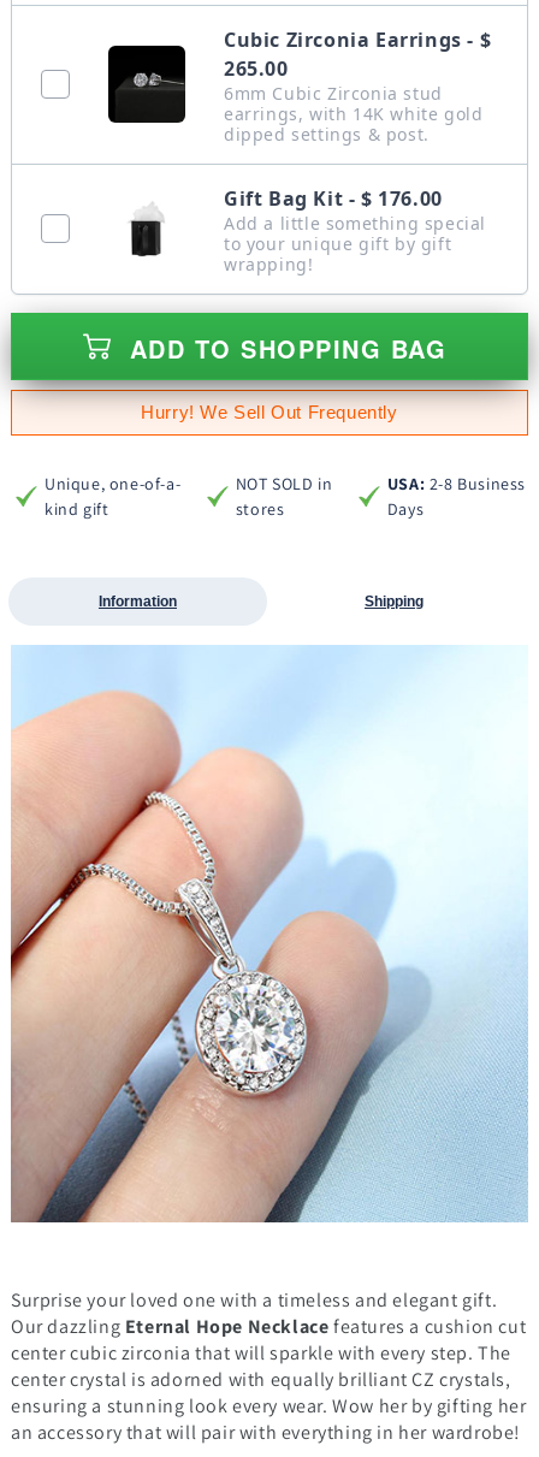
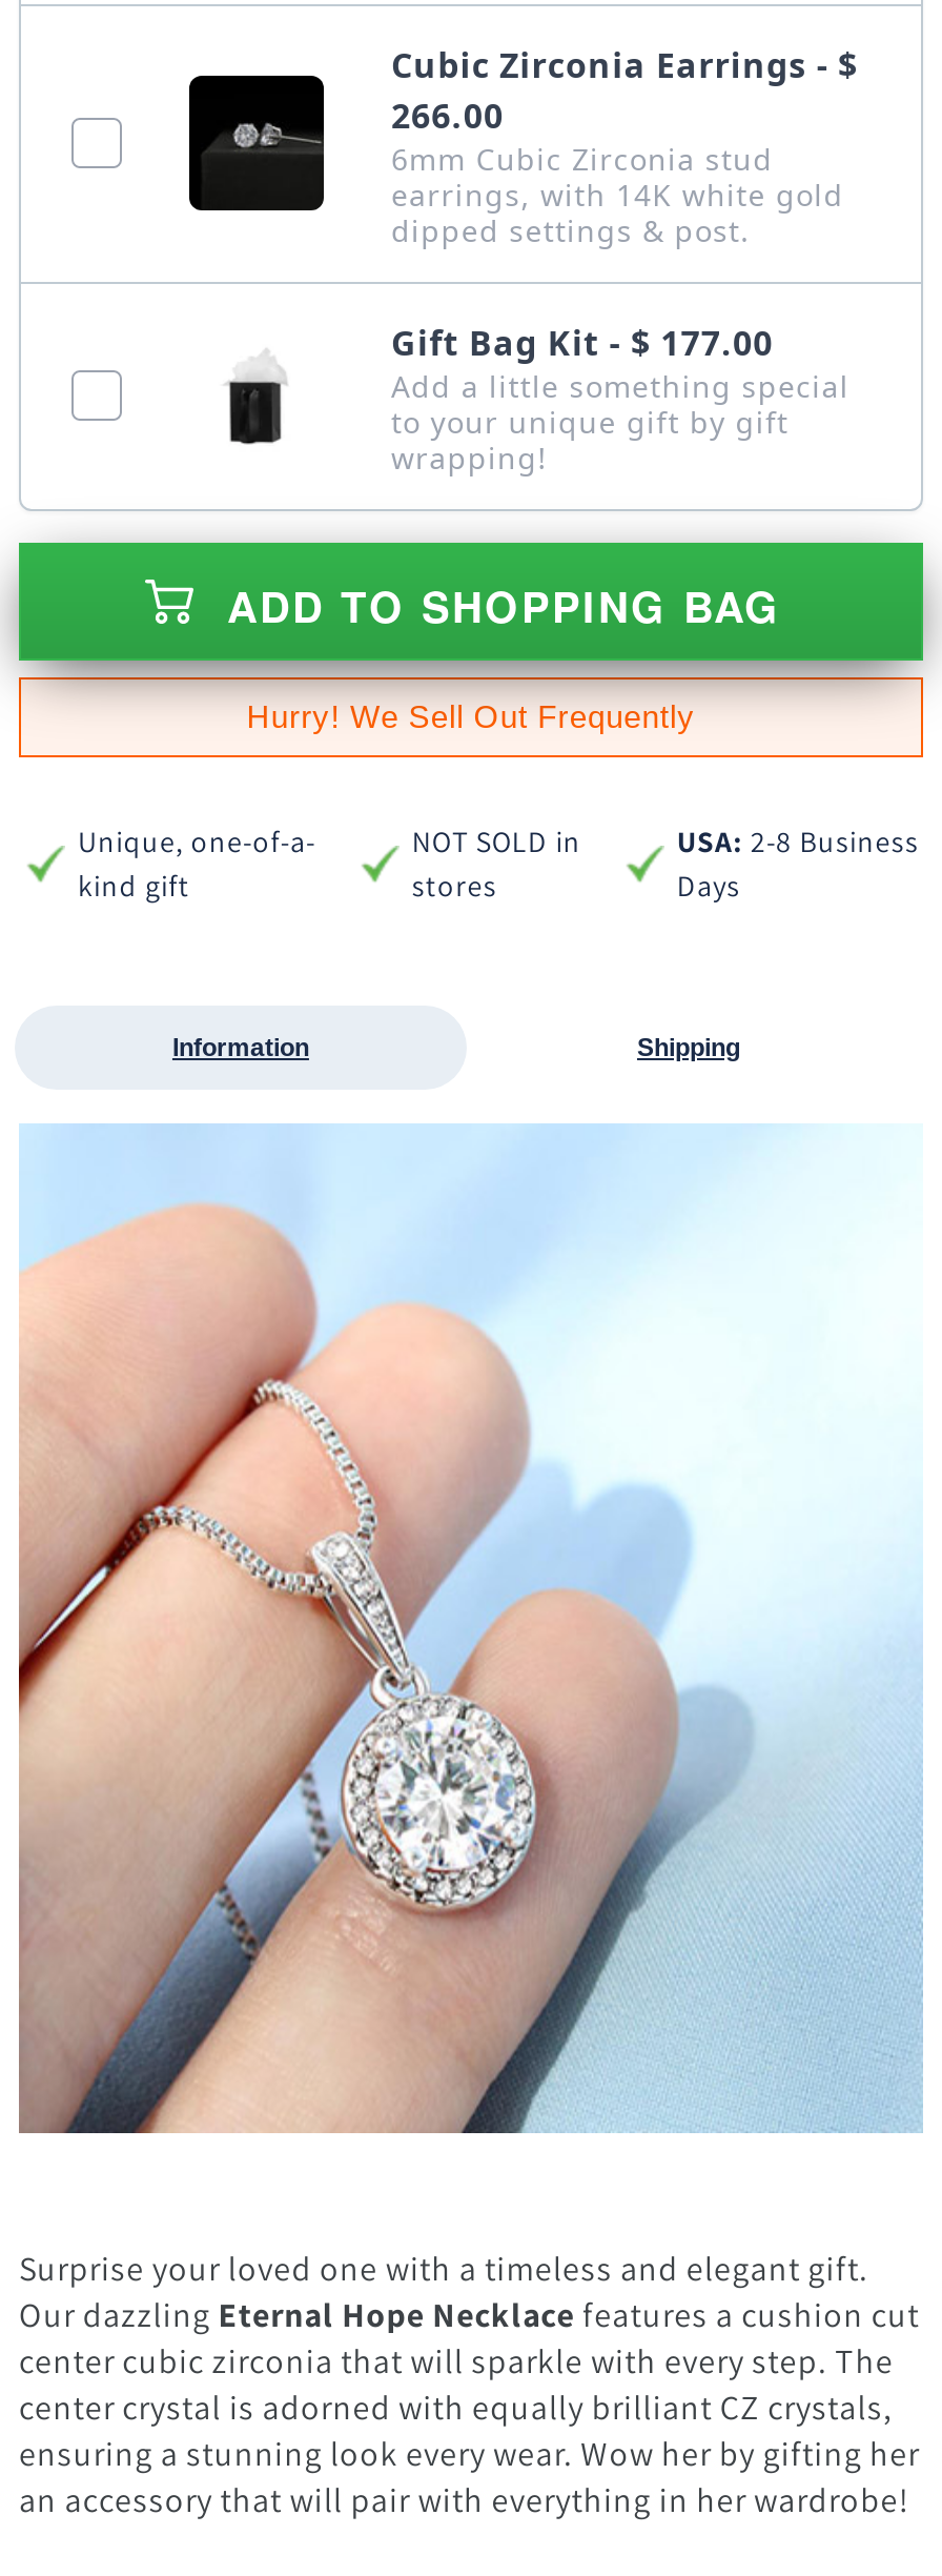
[224,55,288,81] 265.00 -> [391,92,504,138] 266.00
[224,185,443,211] Gift Bag Kit - $ 176.00 -> [391,319,773,365] Gift Bag Kit - $ 177.00

